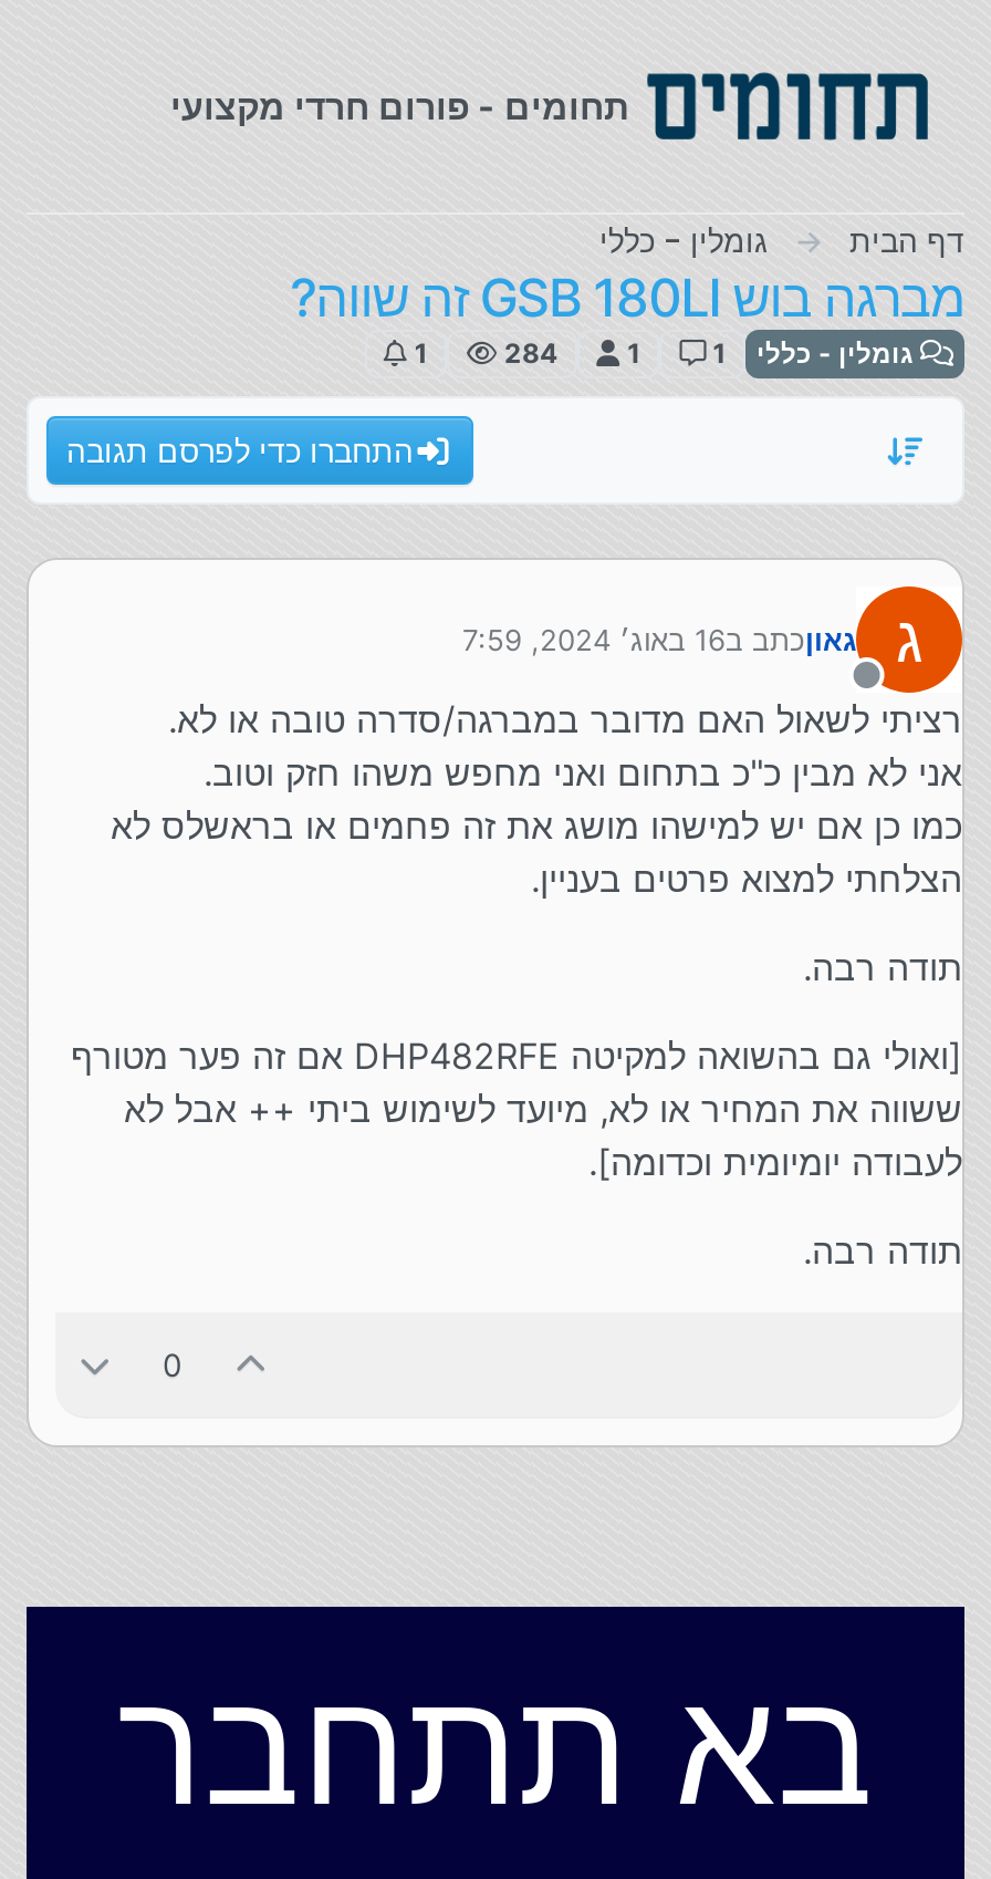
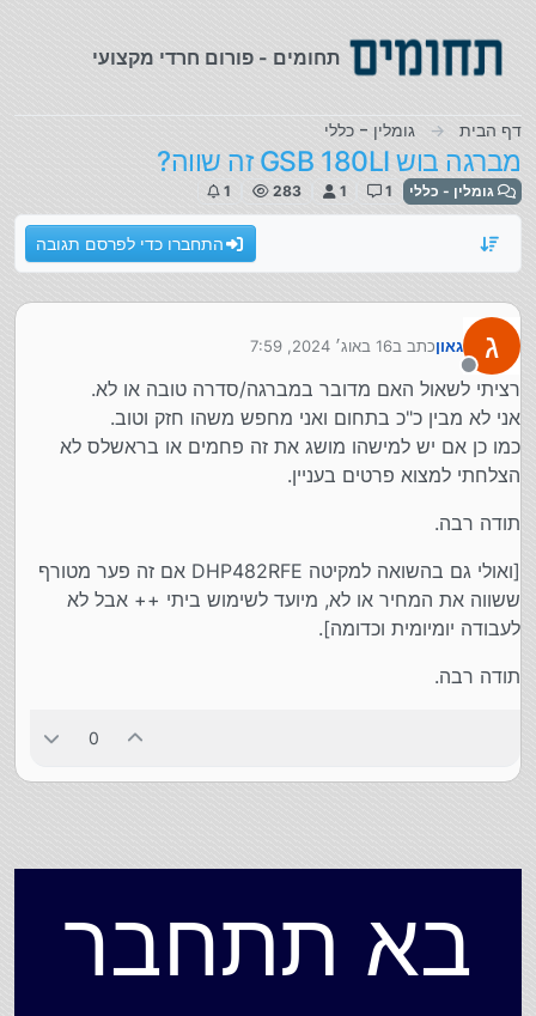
[504,337,557,370] 284 -> [273,182,301,200] 283

